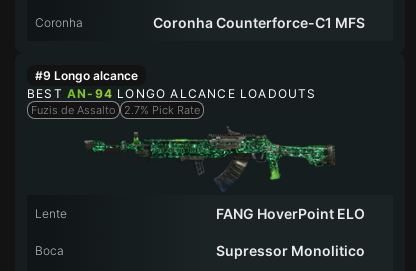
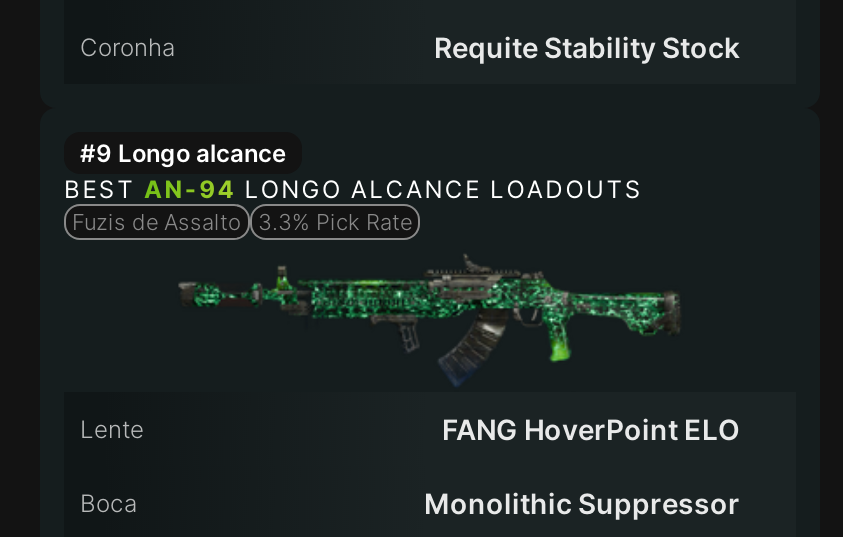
[153,14,365,31] Coronha Counterforce-C1 MFS -> [434,30,740,64] Requite Stability Stock
[31,103,200,117] Fuzis de Assalto 2.7% Pick Rate -> [72,208,412,236] Fuzis de Assalto 3.3% Pick Rate
[216,242,365,259] Supressor Monolitico -> [424,486,740,520] Monolithic Suppressor

